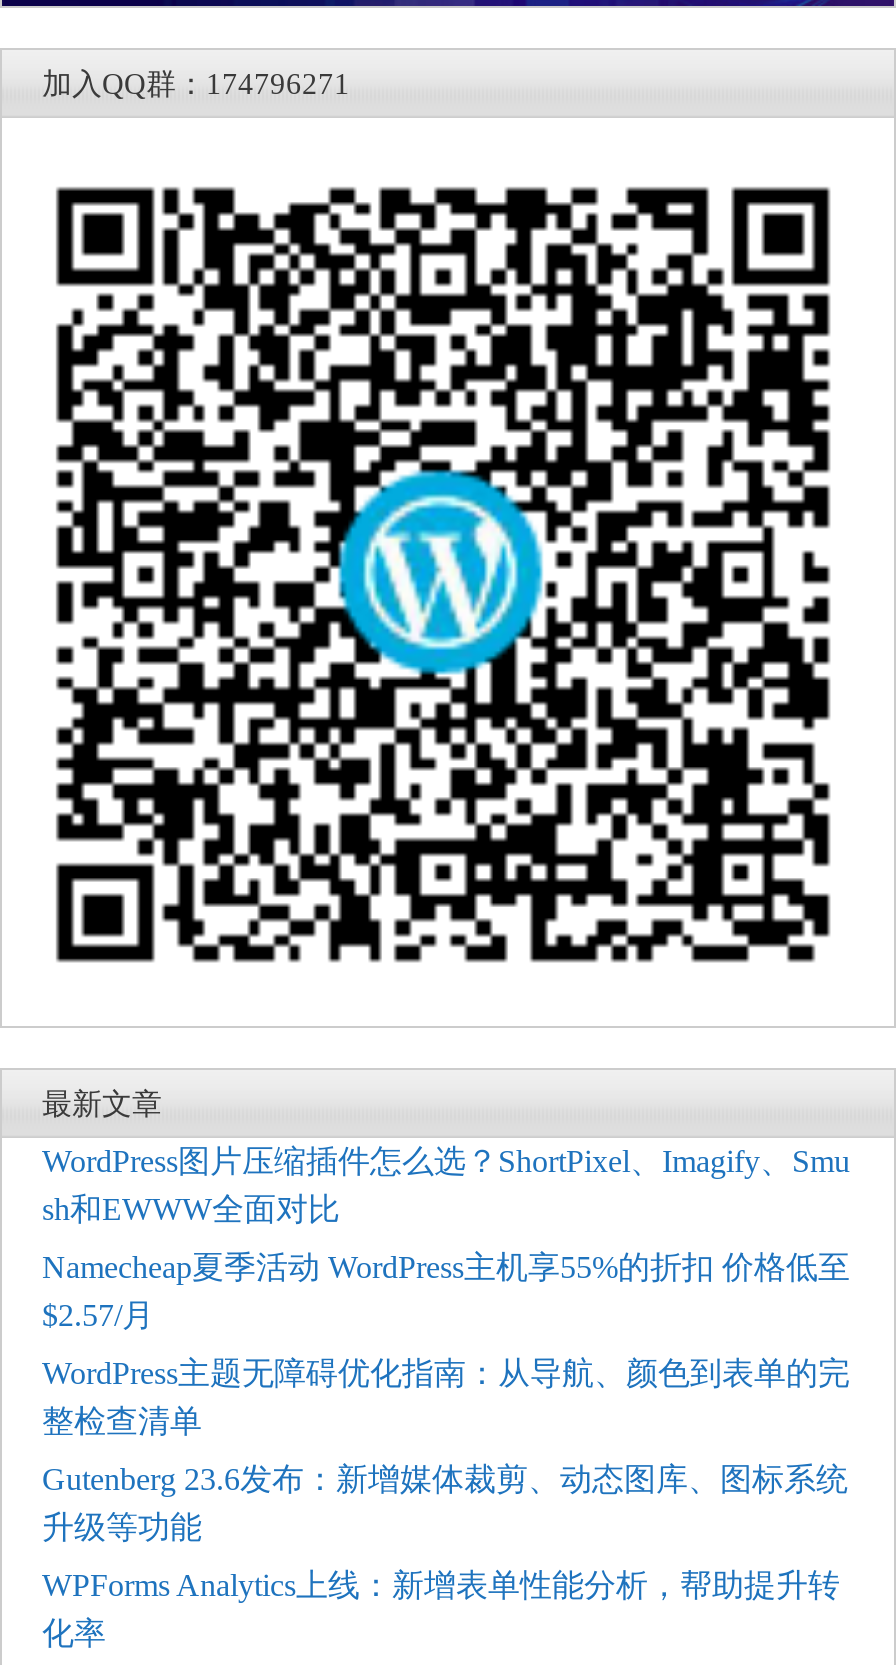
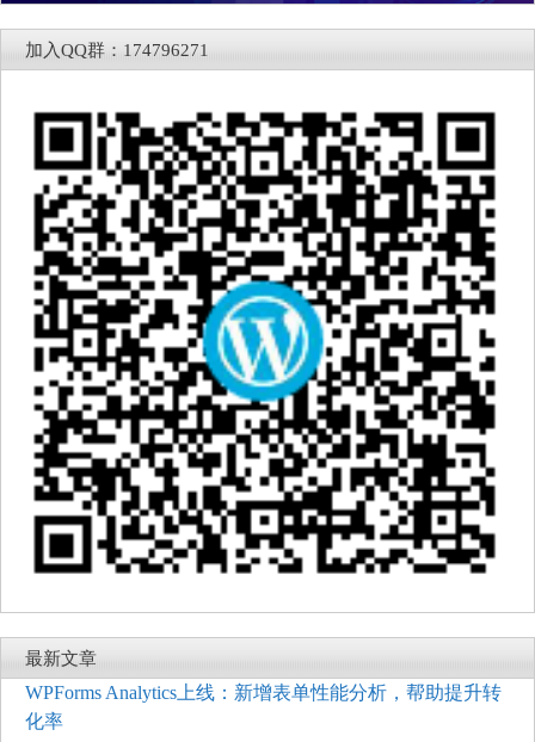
[42,1144,850,1544] WordPress图片压缩插件怎么选？ShortPixel、Imagify、Smu | sh和EWWW全面对比 | Namecheap夏季活动 WordPress主机享55%的折扣 价格低至 | $2.57/月 | WordPress主题无障碍优化指南：从导航、颜色到表单的完 | 整检查清单 | Gutenberg 23.6发布：新增媒体裁剪、动态图库、图标系统 | 升级等功能 -> none

